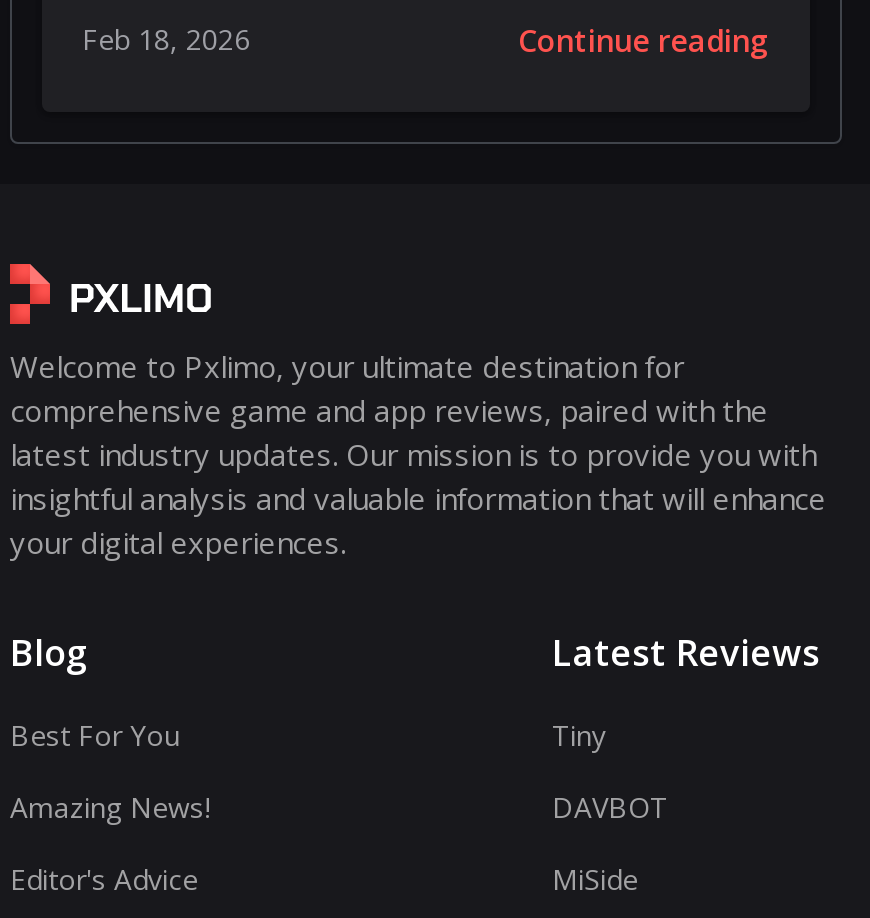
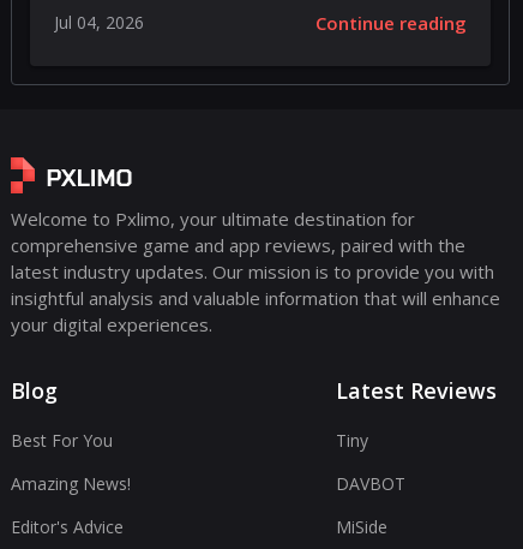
[82,20,250,58] Feb 18, 2026 -> [54,11,144,34] Jul 04, 2026

